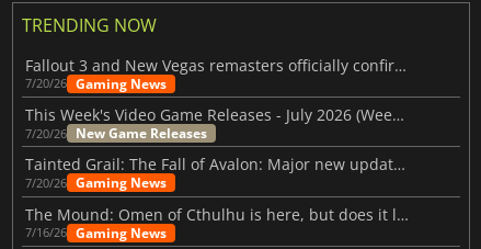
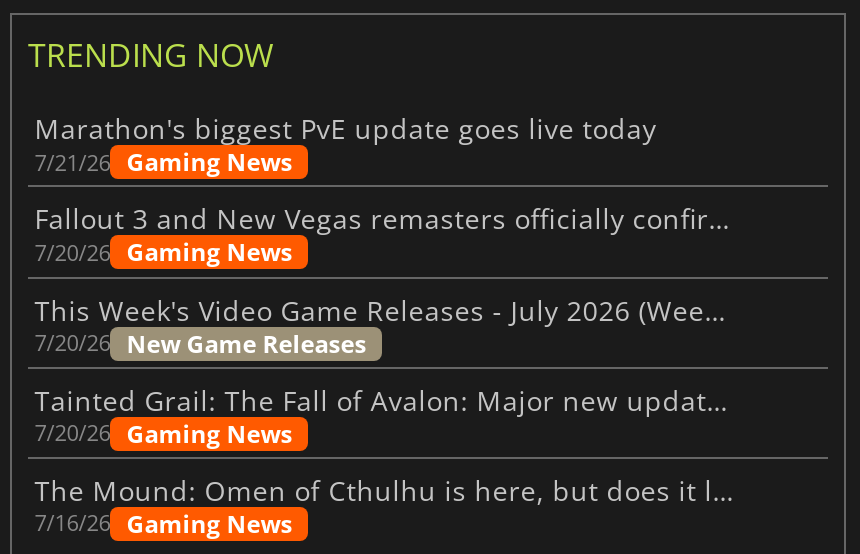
none -> [34,109,656,179] Marathon's biggest PvE update goes live today | 7/21/26 Gaming News

